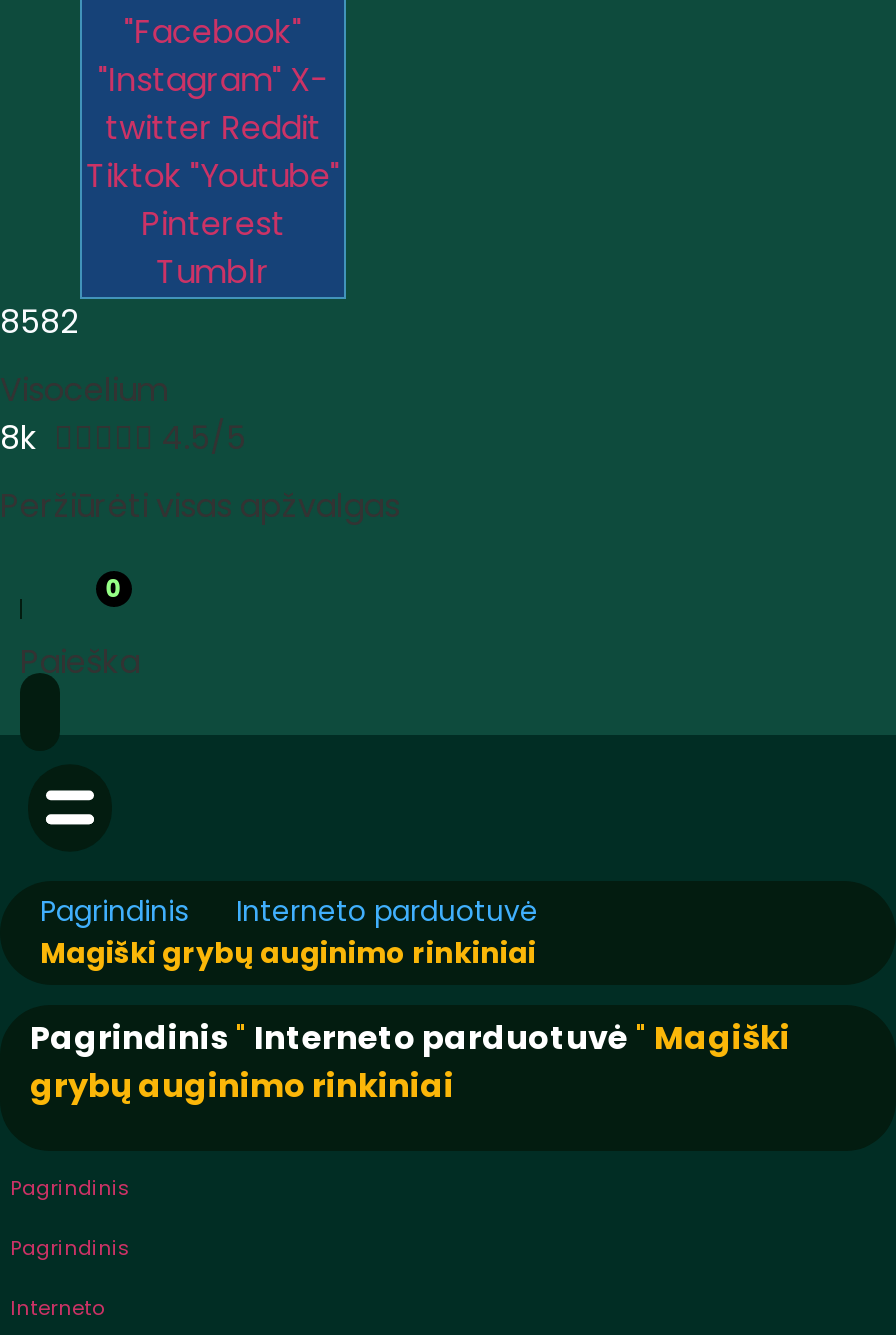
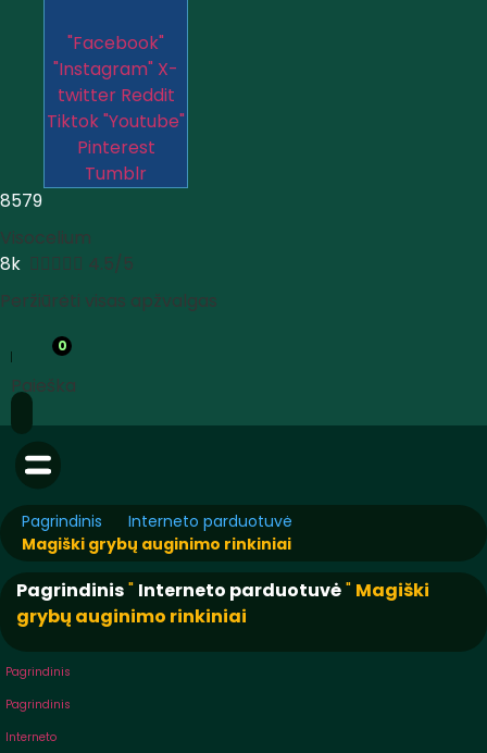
[0,300,78,346] 8582 -> [0,189,42,214] 8579

